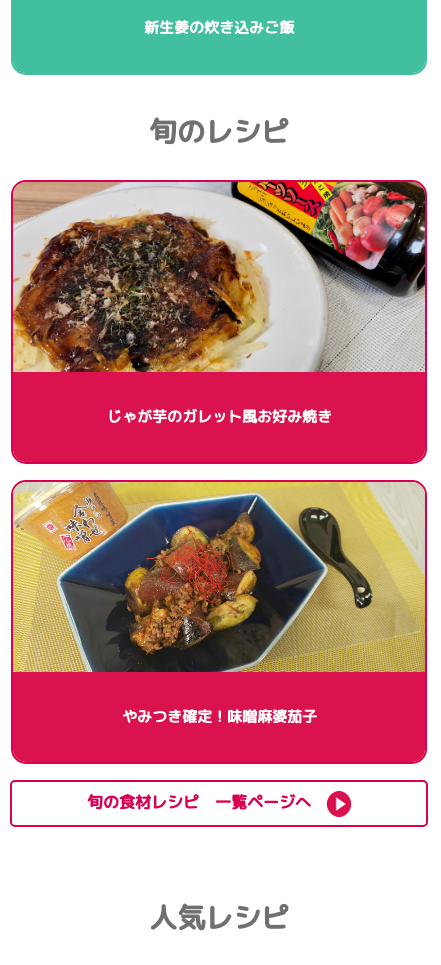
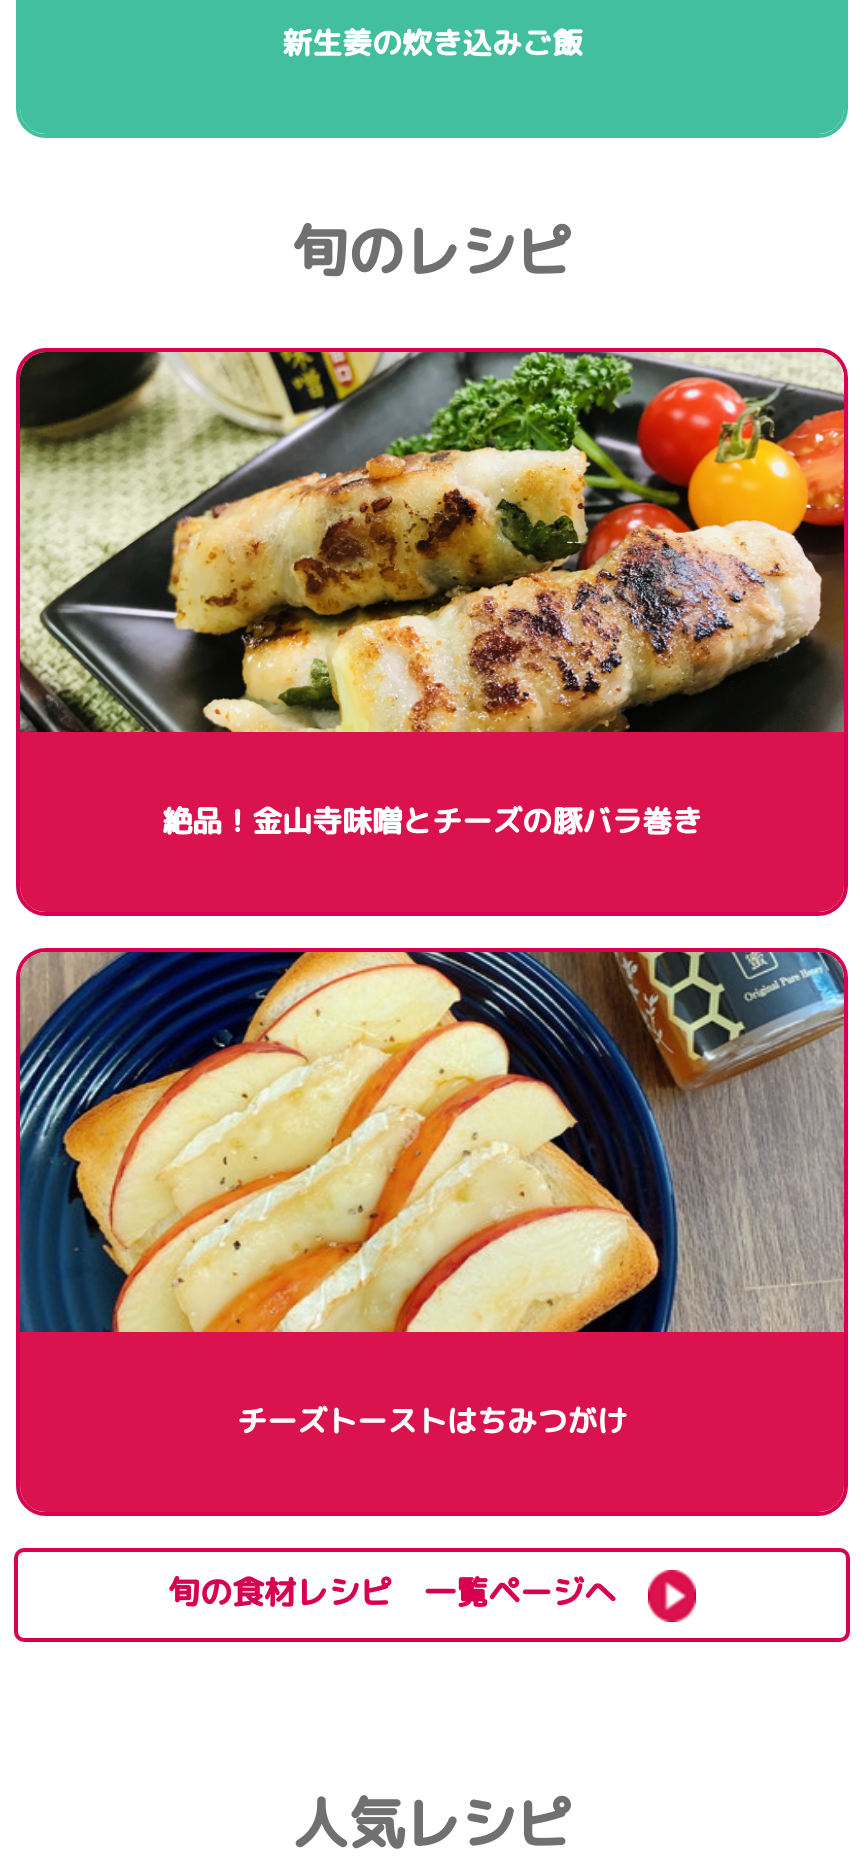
[12,181,426,427] [image] | じゃが芋のガレット風お好み焼き -> [18,350,846,843] [image] | 絶品！金山寺味噌とチーズの豚バラ巻き
[12,481,425,727] [image] | やみつき確定！味噌麻婆茄子 -> [18,950,846,1443] [image] | チーズトーストはちみつがけ

